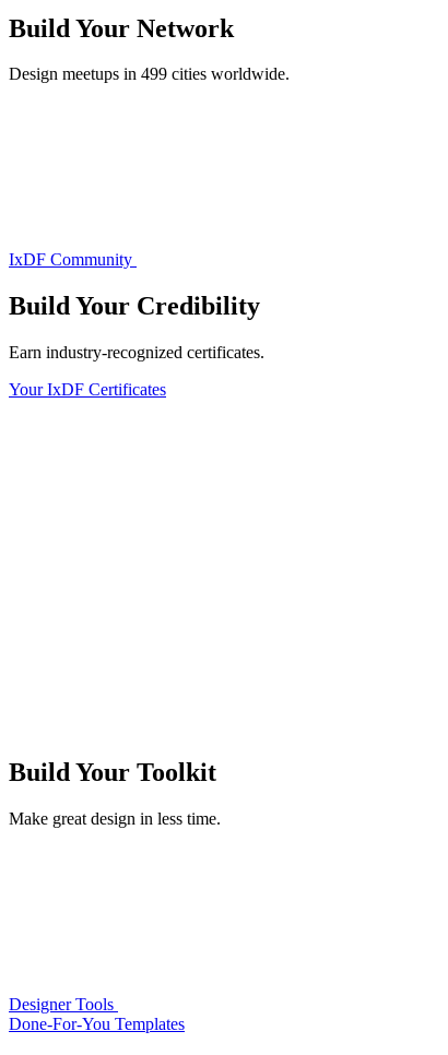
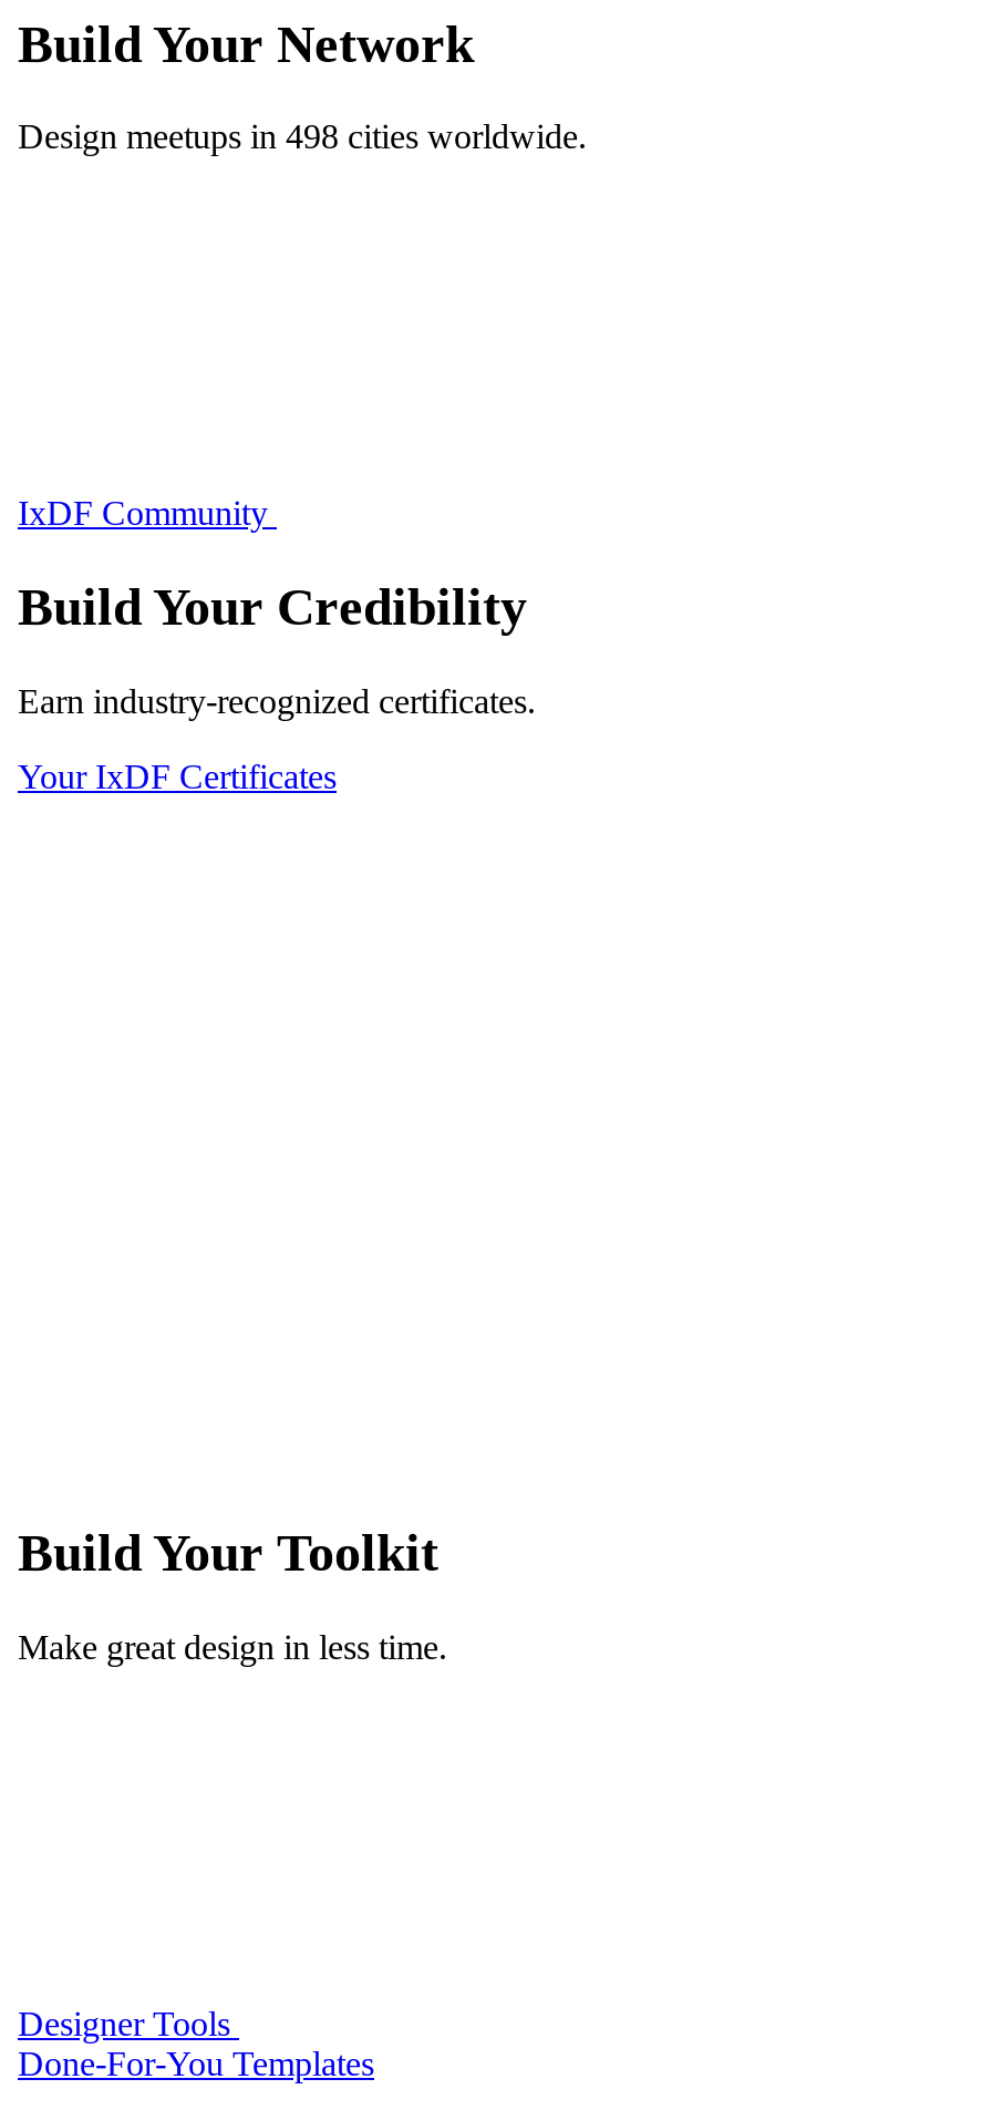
[9,65,290,83] Design meetups in 499 cities worldwide. -> [18,118,587,156] Design meetups in 498 cities worldwide.

